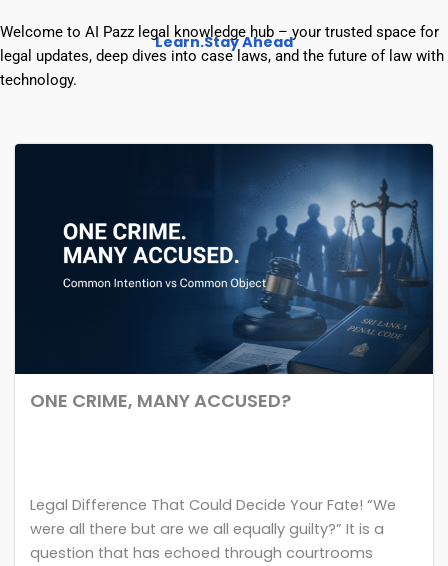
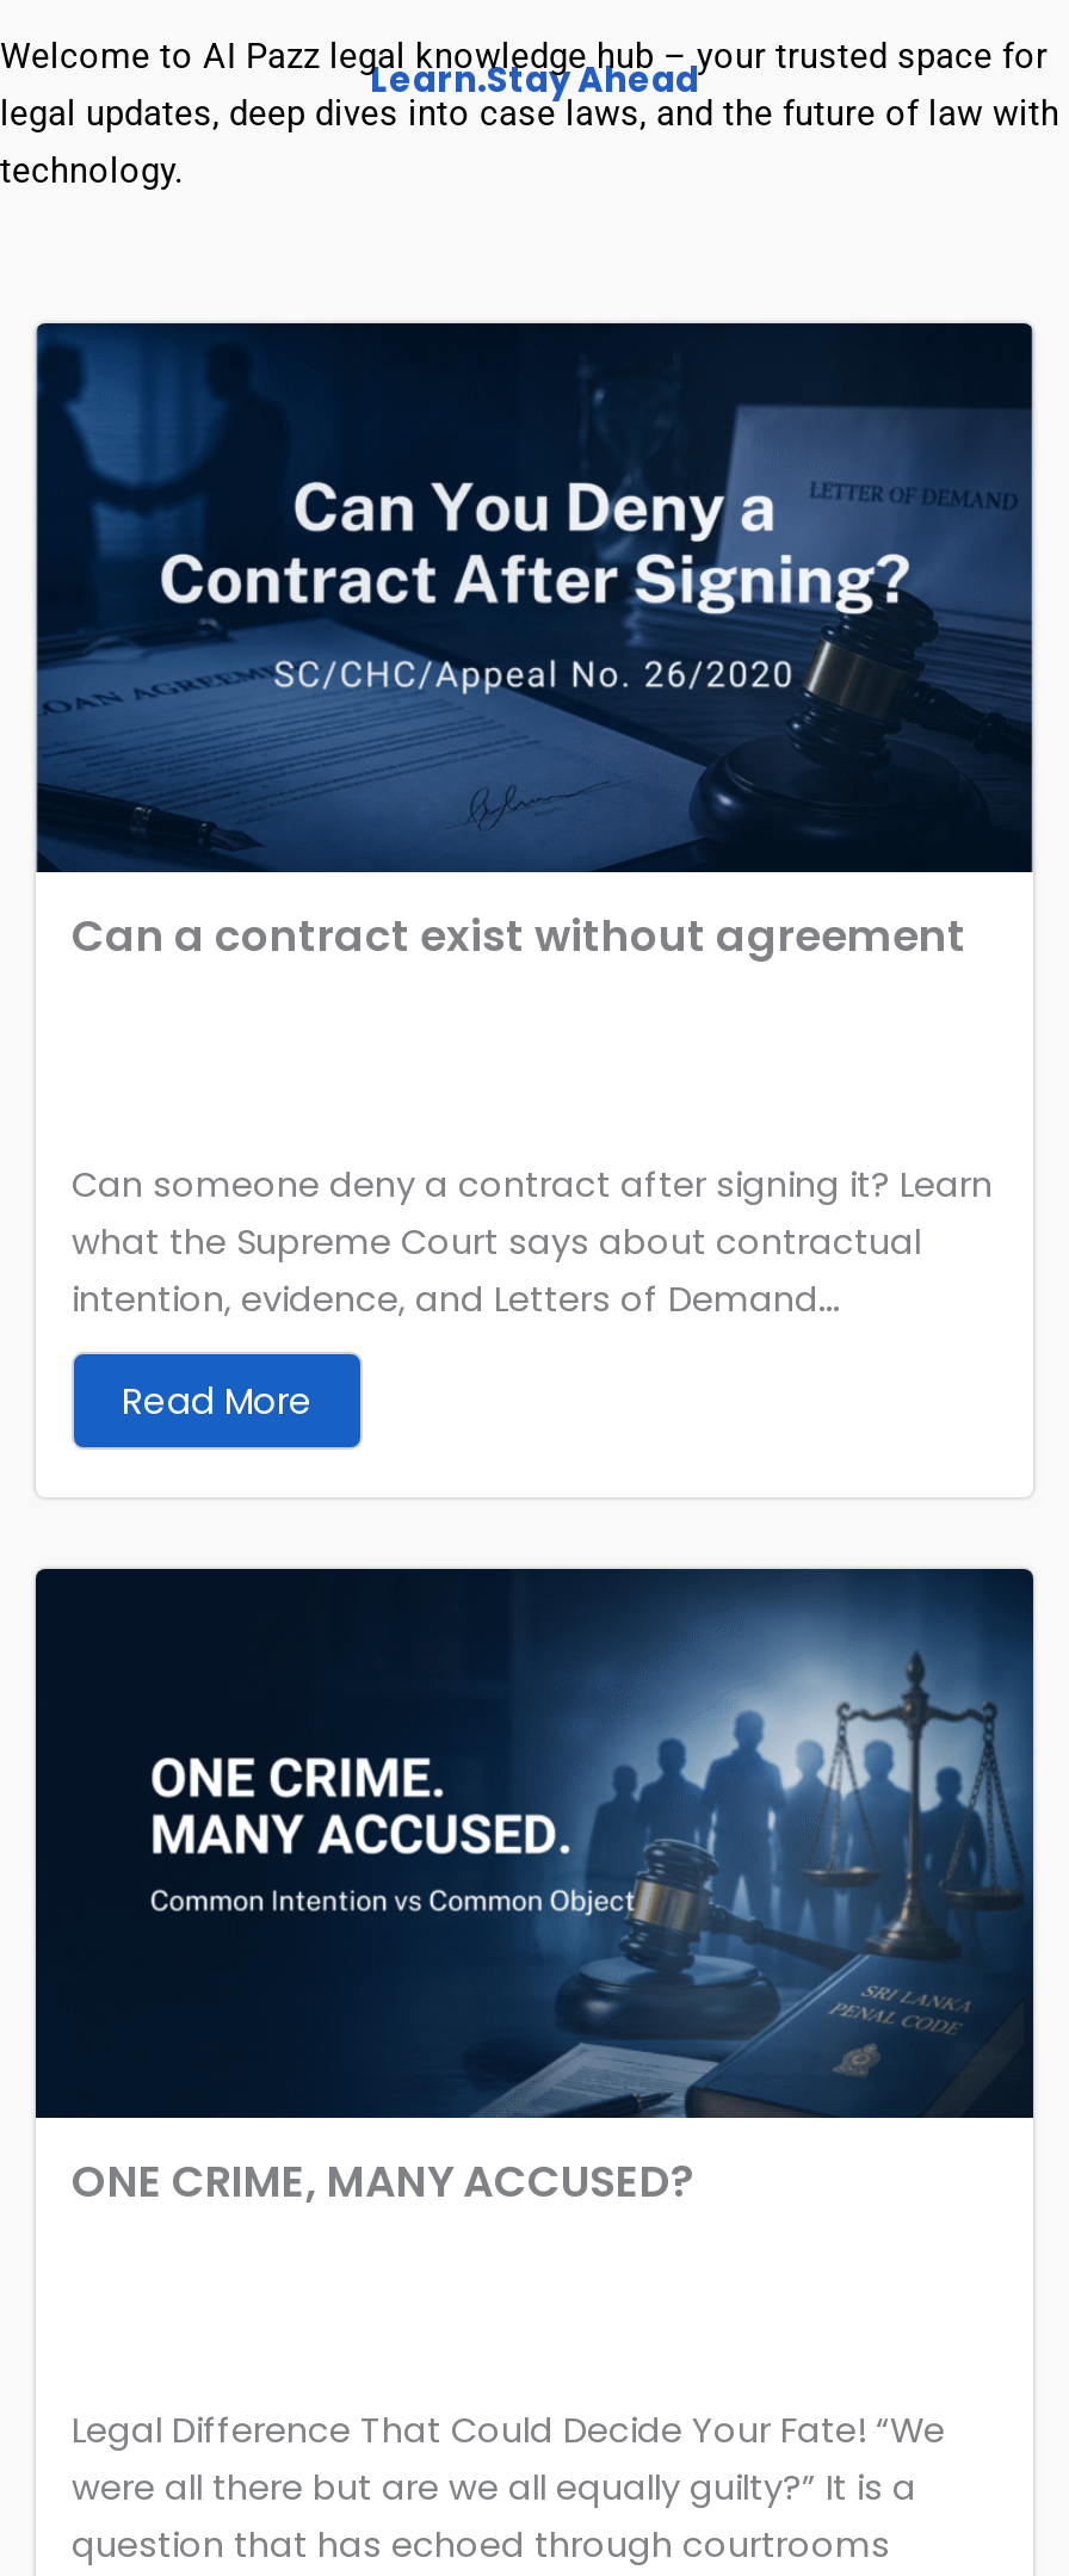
none -> [33,326,1033,965] [image] | Can a contract exist without agreement
none -> [72,1161,993,1426] Can someone deny a contract after signing it? Learn | what the Supreme Court says about contractual | intention, evidence, and Letters of Demand... | Read More

